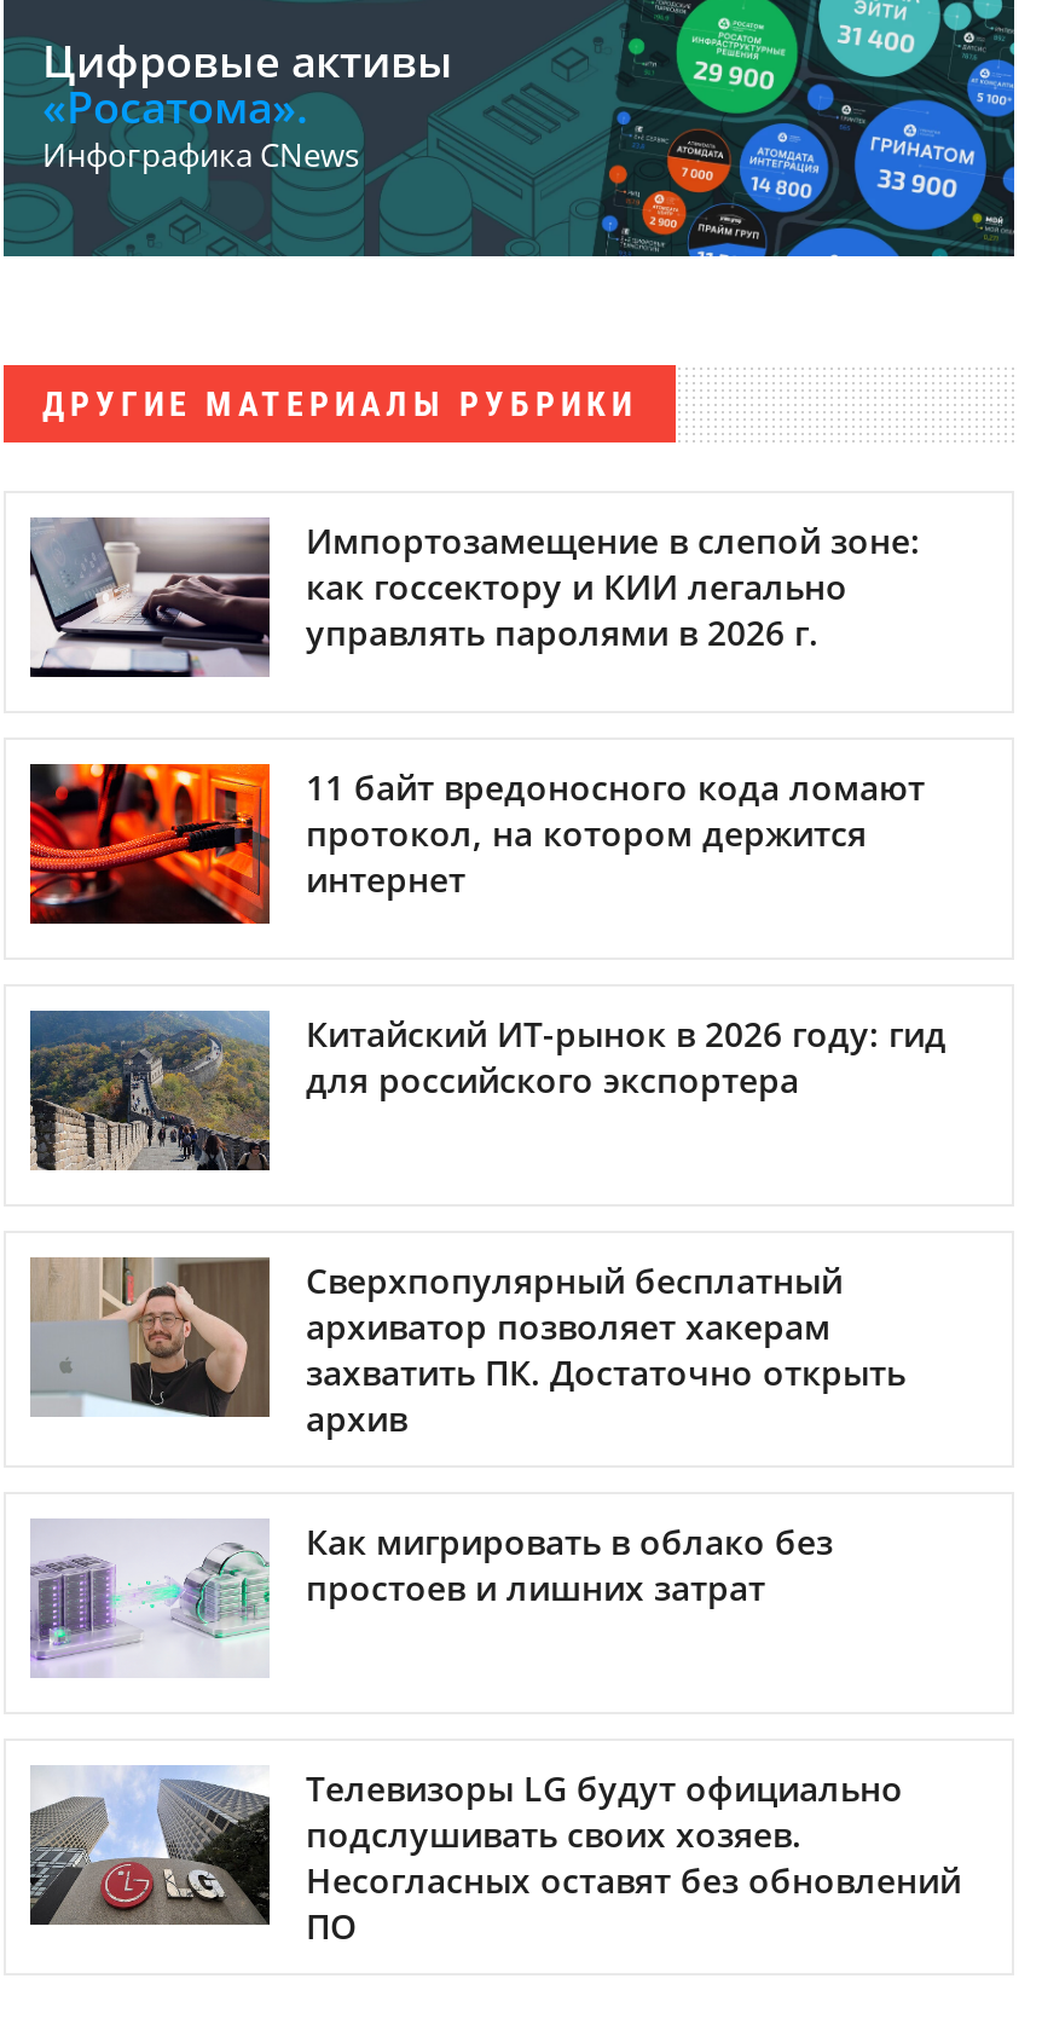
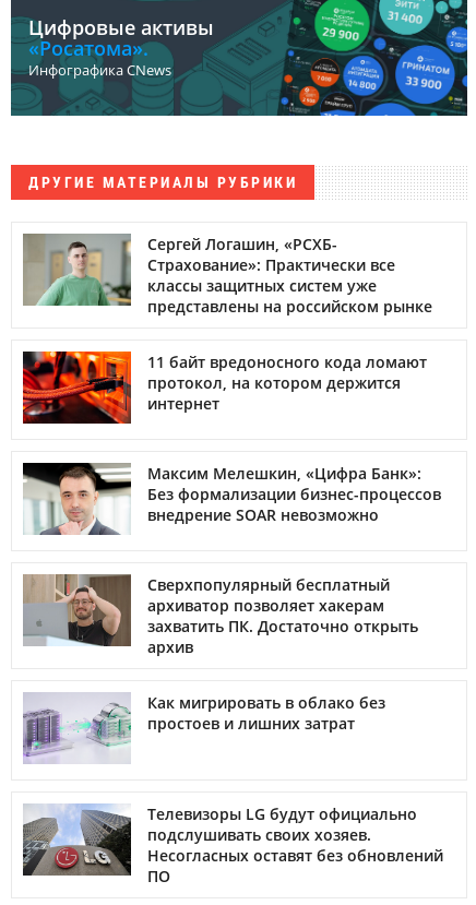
[30,517,920,679] [image] | Импортозамещение в слепой зоне: | как госсектору и КИИ легально | управлять паролями в 2026 г. -> [23,234,432,317] [image] | Сергей Логашин, «РСХБ- | Страхование»: Практически все | классы защитных систем уже | представлены на российском рынке
[28,1008,947,1173] [image] | Китайский ИТ-рынок в 2026 году: гид | для российского экспортера -> [22,462,441,535] [image] | Максим Мелешкин, «Цифра Банк»: | Без формализации бизнес-процессов | внедрение SOAR невозможно

